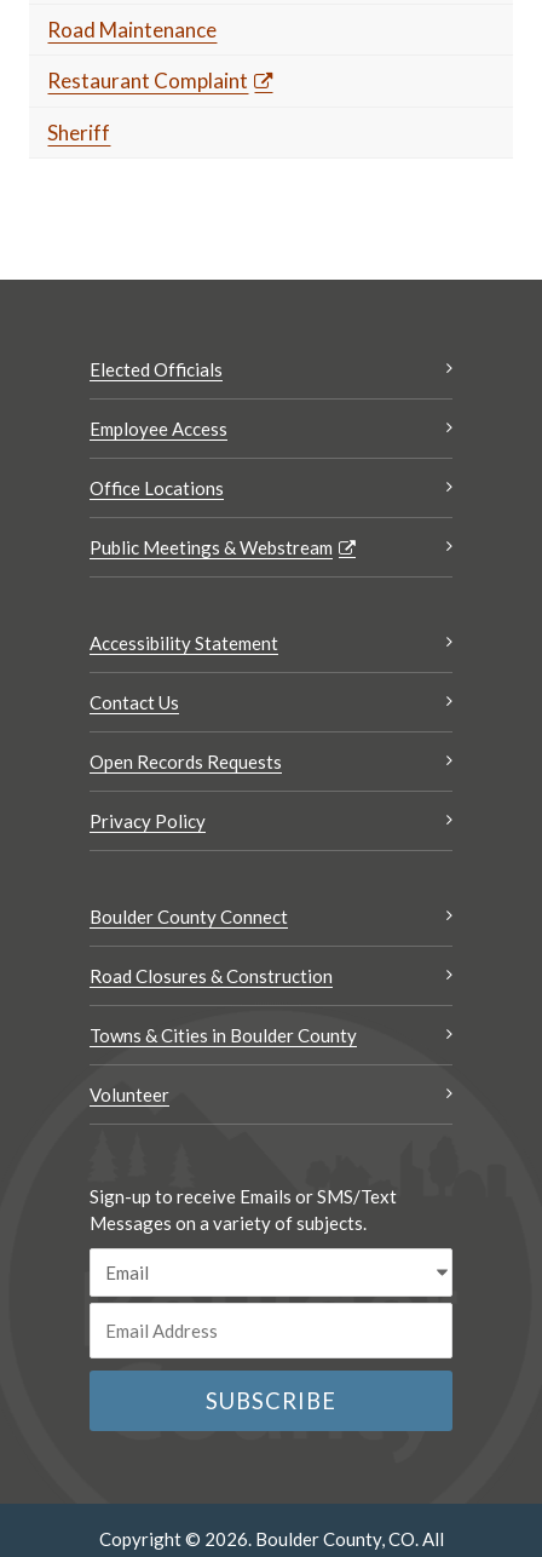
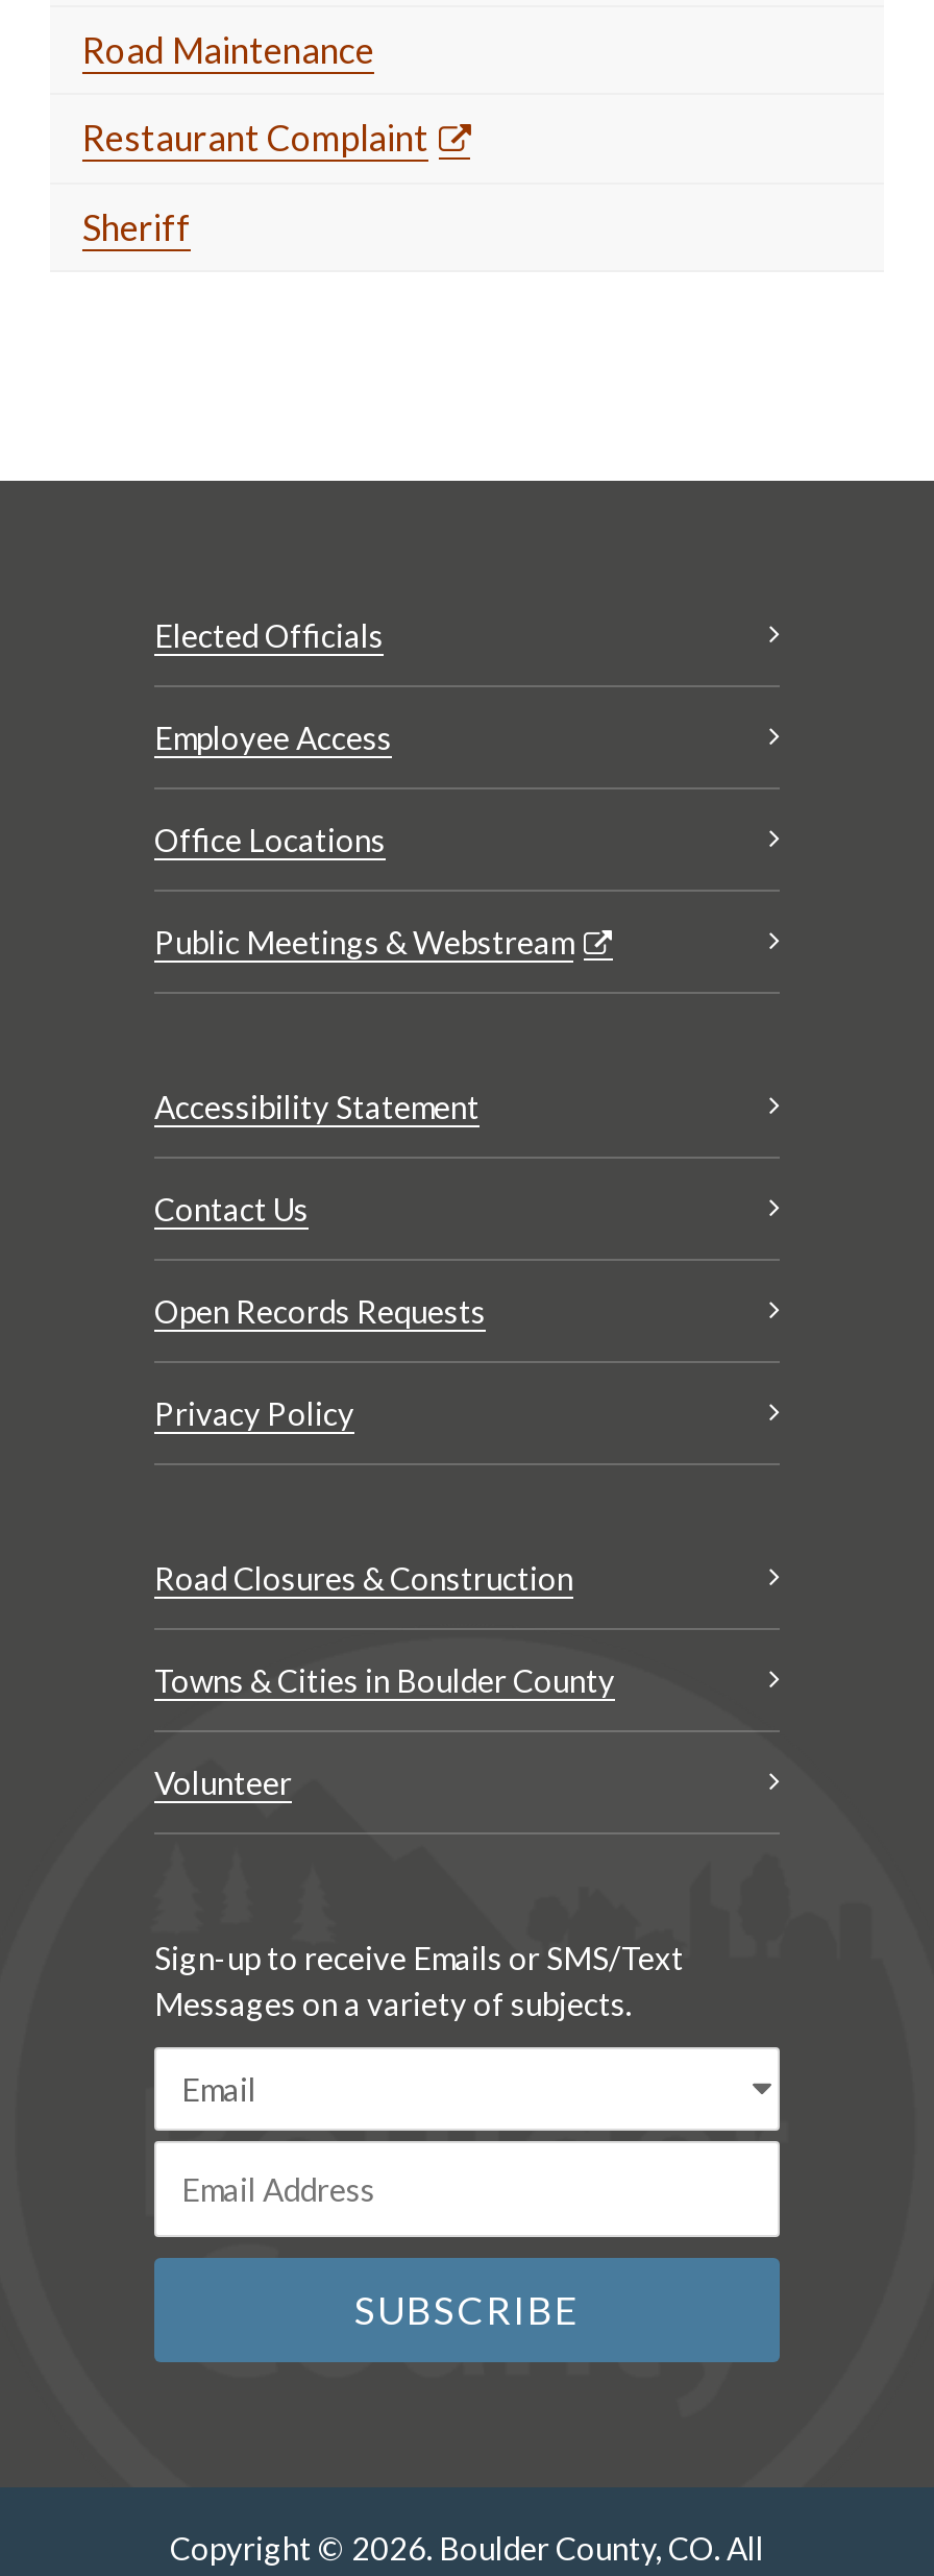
[90,905,288,927] Boulder County Connect -> none

